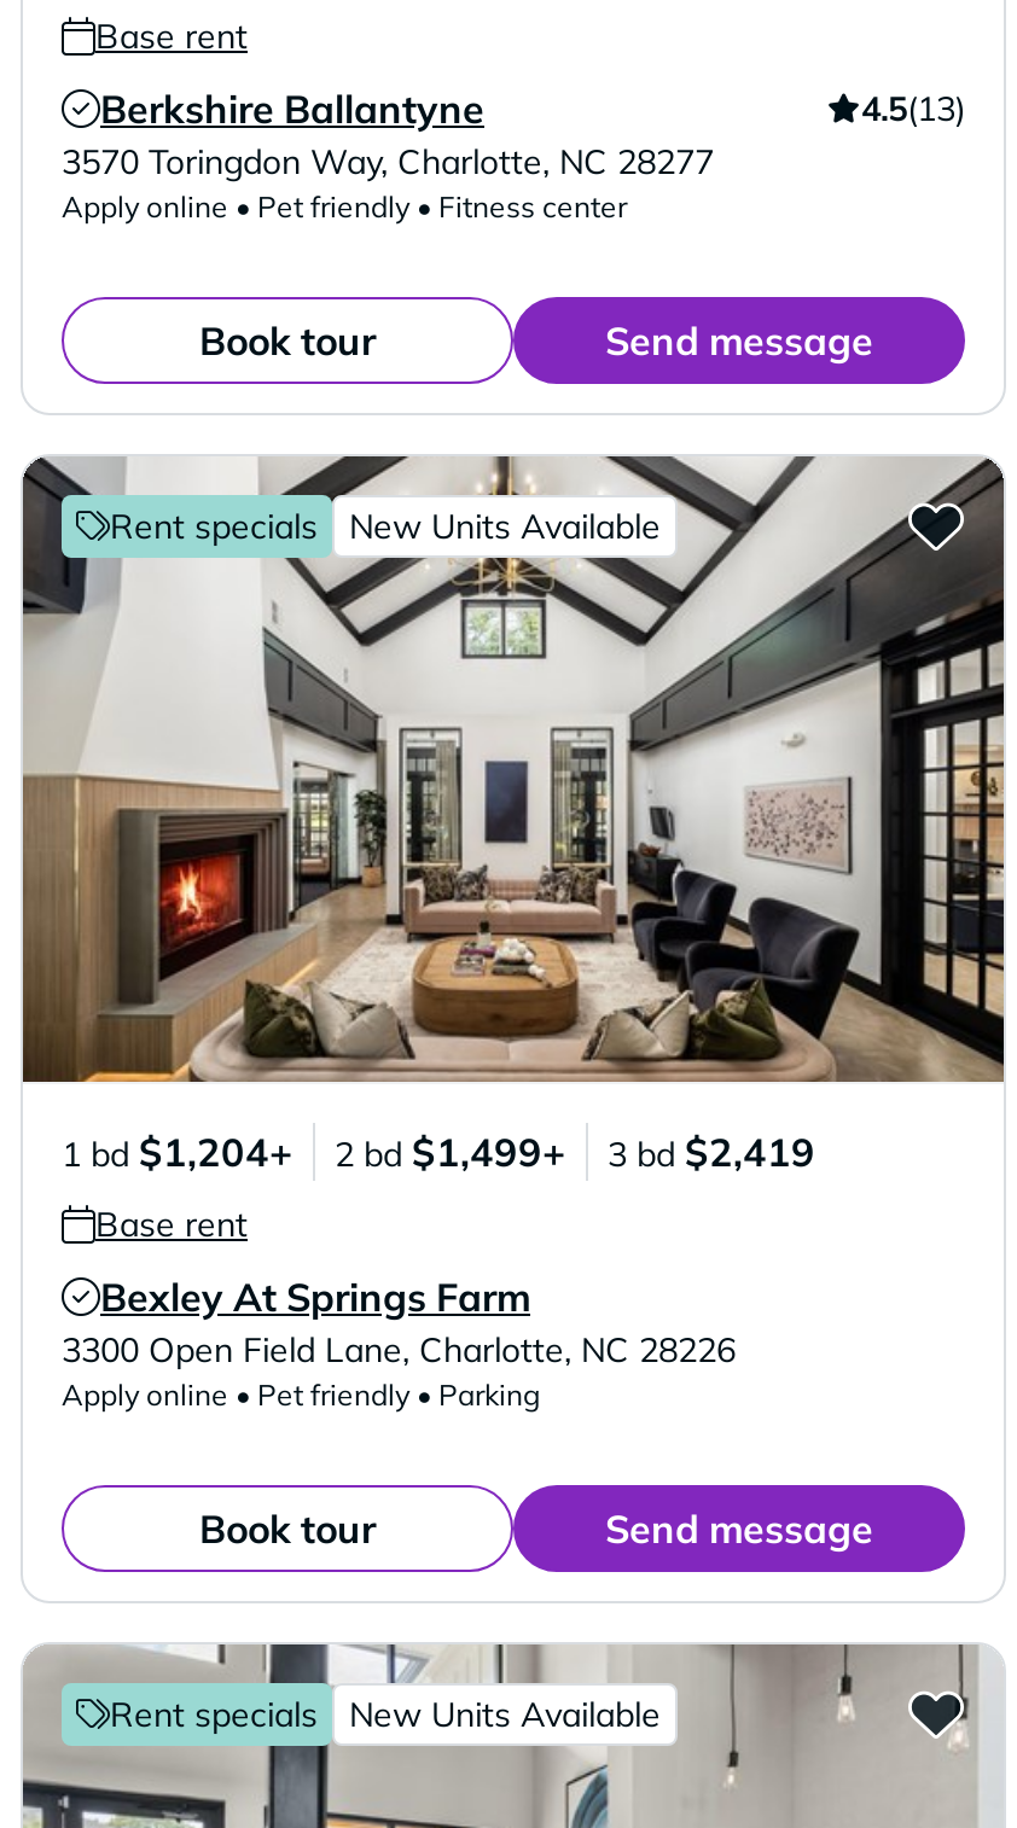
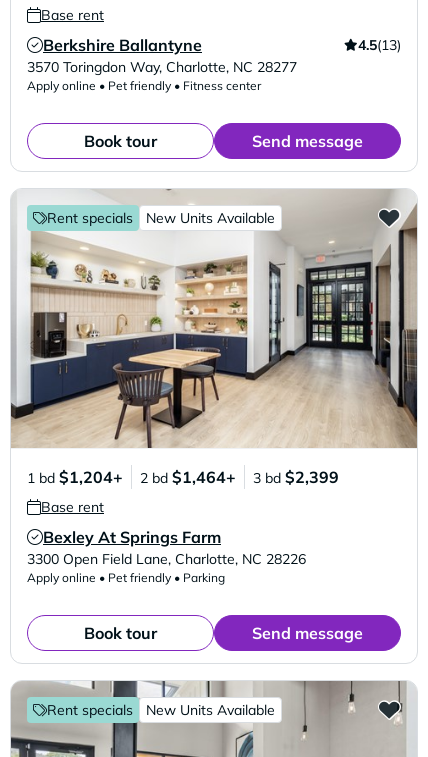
[21,454,1006,1176] [image] | 2 bd $1,499+ -> [10,189,418,487] [image] | 2 bd $1,464+
[608,1128,815,1176] 3 bd $2,419 -> [253,467,339,487] 3 bd $2,399

